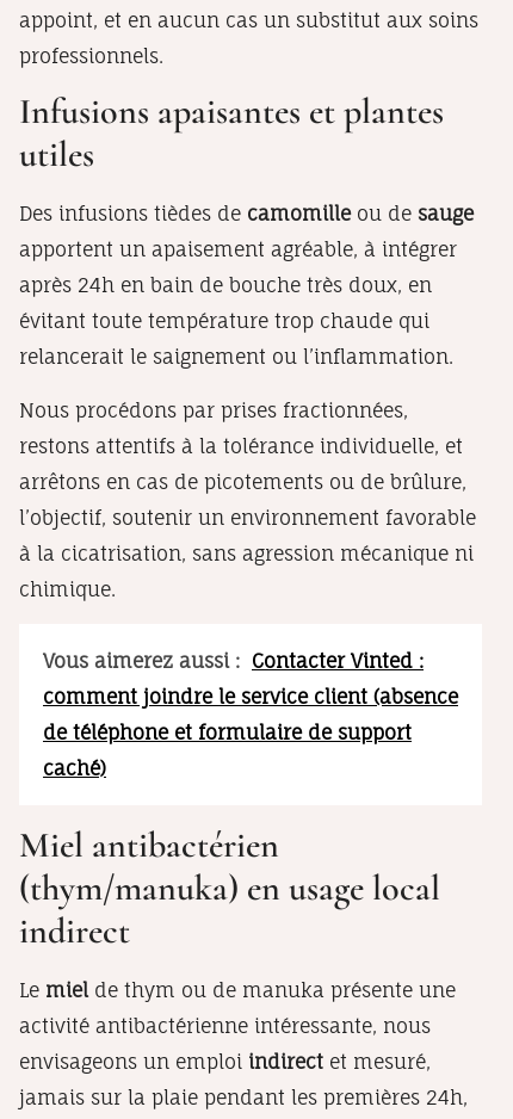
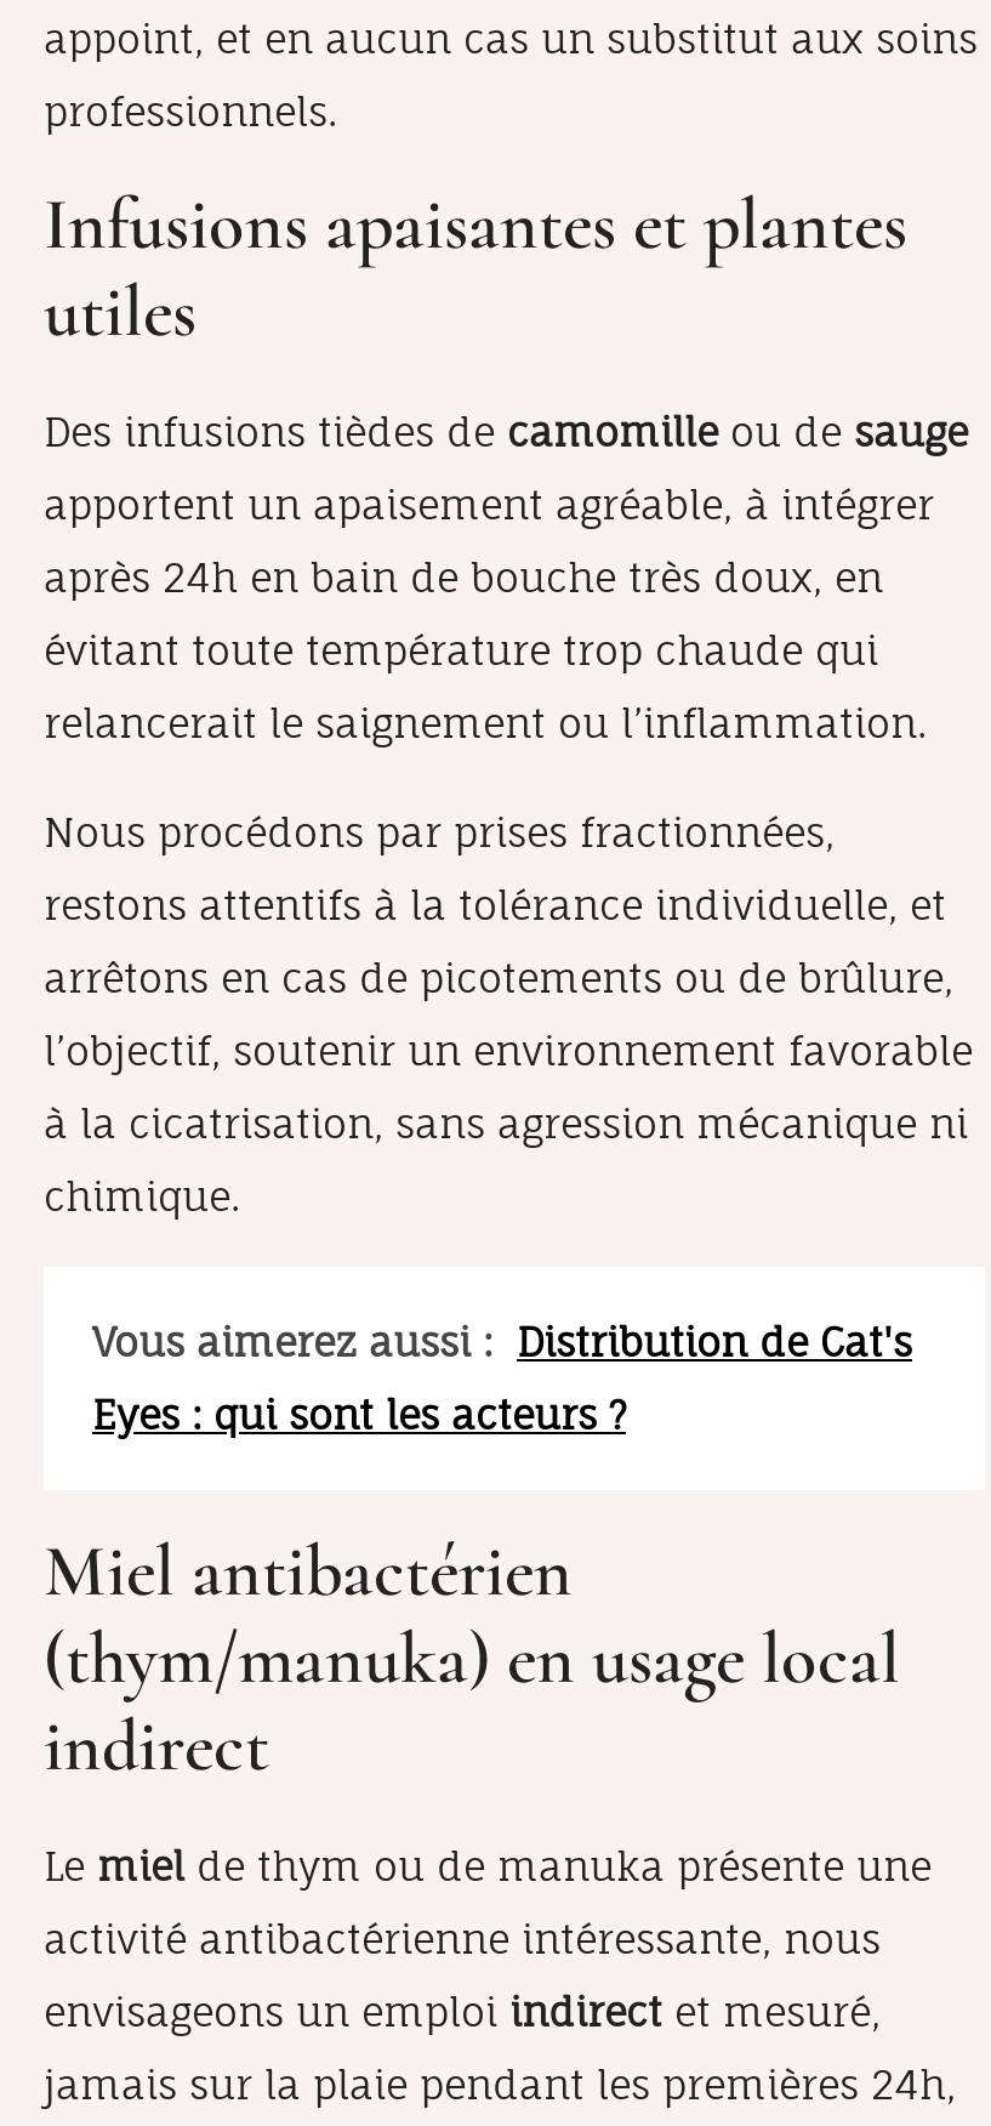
[43,649,458,780] Vous aimerez aussi : Contacter Vinted : | comment joindre le service client (absence | de téléphone et formulaire de support | caché) -> [92,1318,912,1440] Vous aimerez aussi : Distribution de Cat's | Eyes : qui sont les acteurs ?

